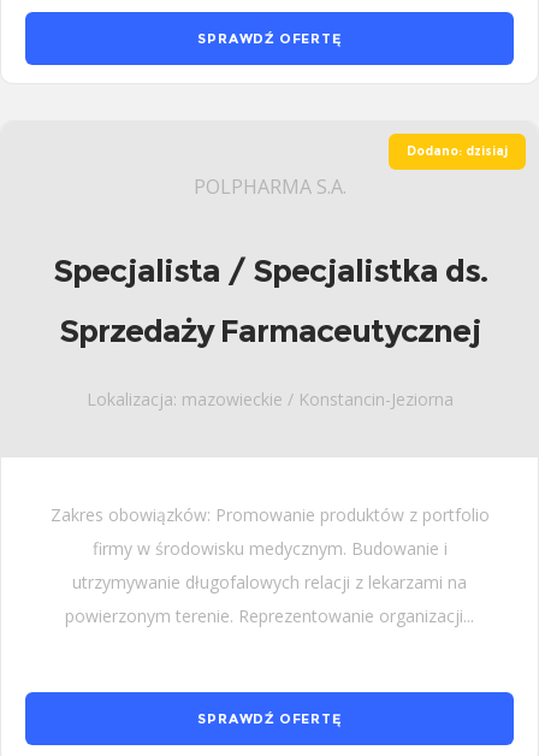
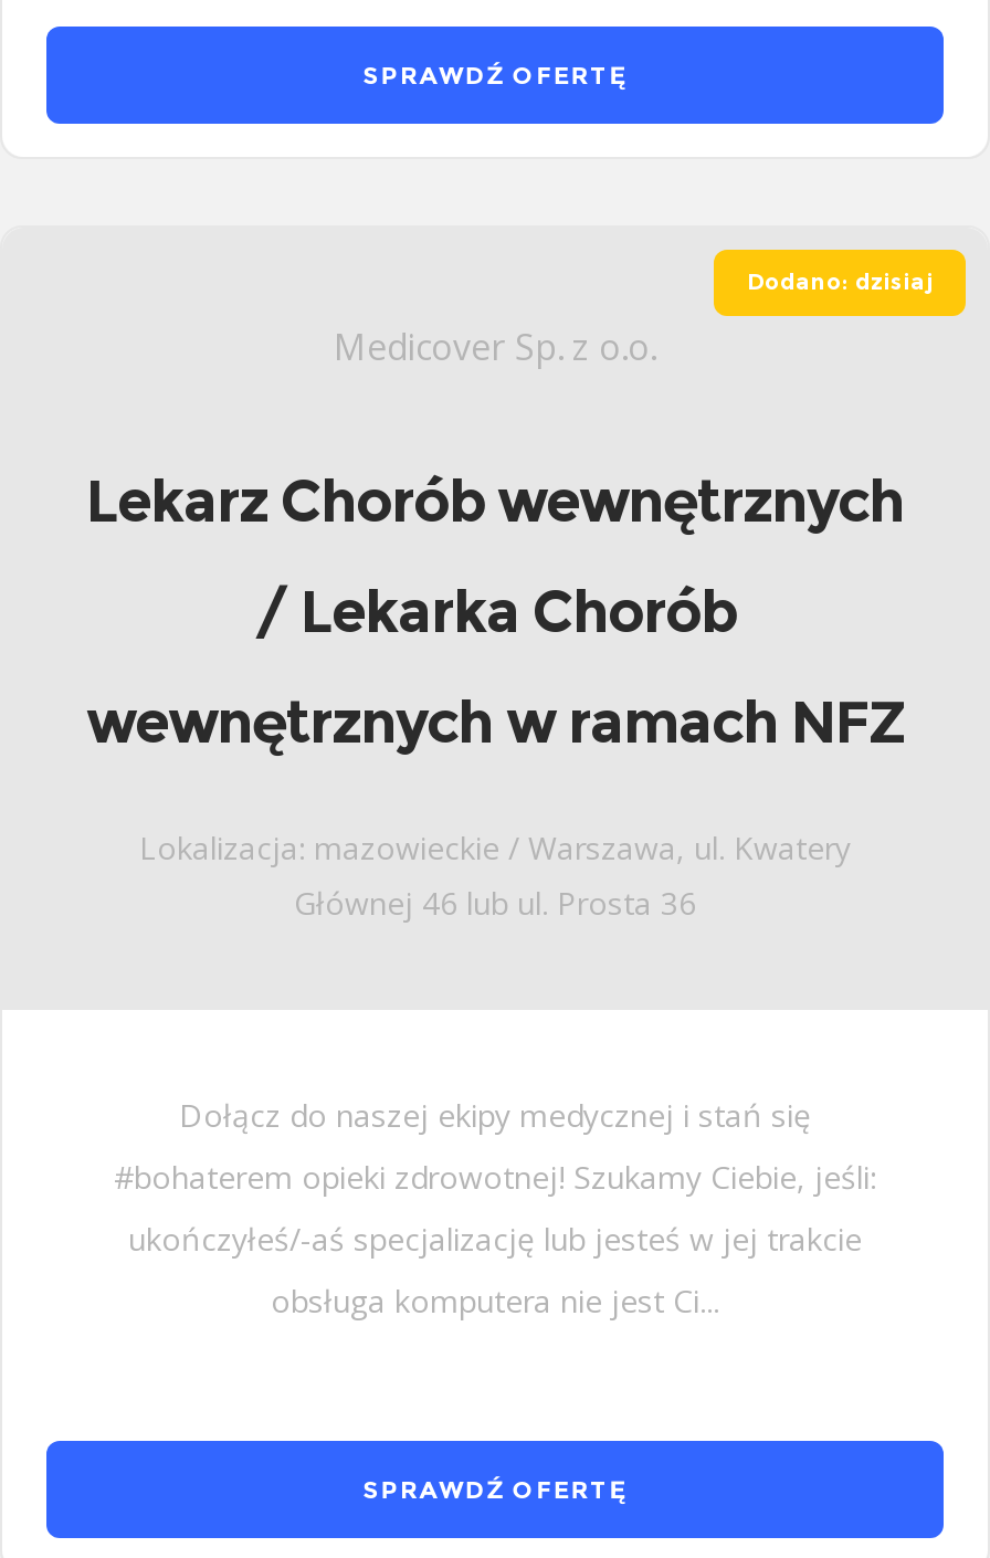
[52,174,487,411] POLPHARMA S.A. | Specjalista / Specjalistka ds. | Sprzedaży Farmaceutycznej | Lokalizacja: mazowieckie / Konstancin-Jeziorna -> [86,323,904,924] Medicover Sp. z o.o. | Lekarz Chorób wewnętrznych | / Lekarka Chorób | wewnętrznych w ramach NFZ | Lokalizacja: mazowieckie / Warszawa, ul. Kwatery | Głównej 46 lub ul. Prosta 36
[50,503,489,627] Zakres obowiązków: Promowanie produktów z portfolio | firmy w środowisku medycznym. Budowanie i | utrzymywanie długofalowych relacji z lekarzami na | powierzonym terenie. Reprezentowanie organizacji... -> [114,1094,876,1322] Dołącz do naszej ekipy medycznej i stań się | #bohaterem opieki zdrowotnej! Szukamy Ciebie, jeśli: | ukończyłeś/-aś specjalizację lub jesteś w jej trakcie | obsługa komputera nie jest Ci...

